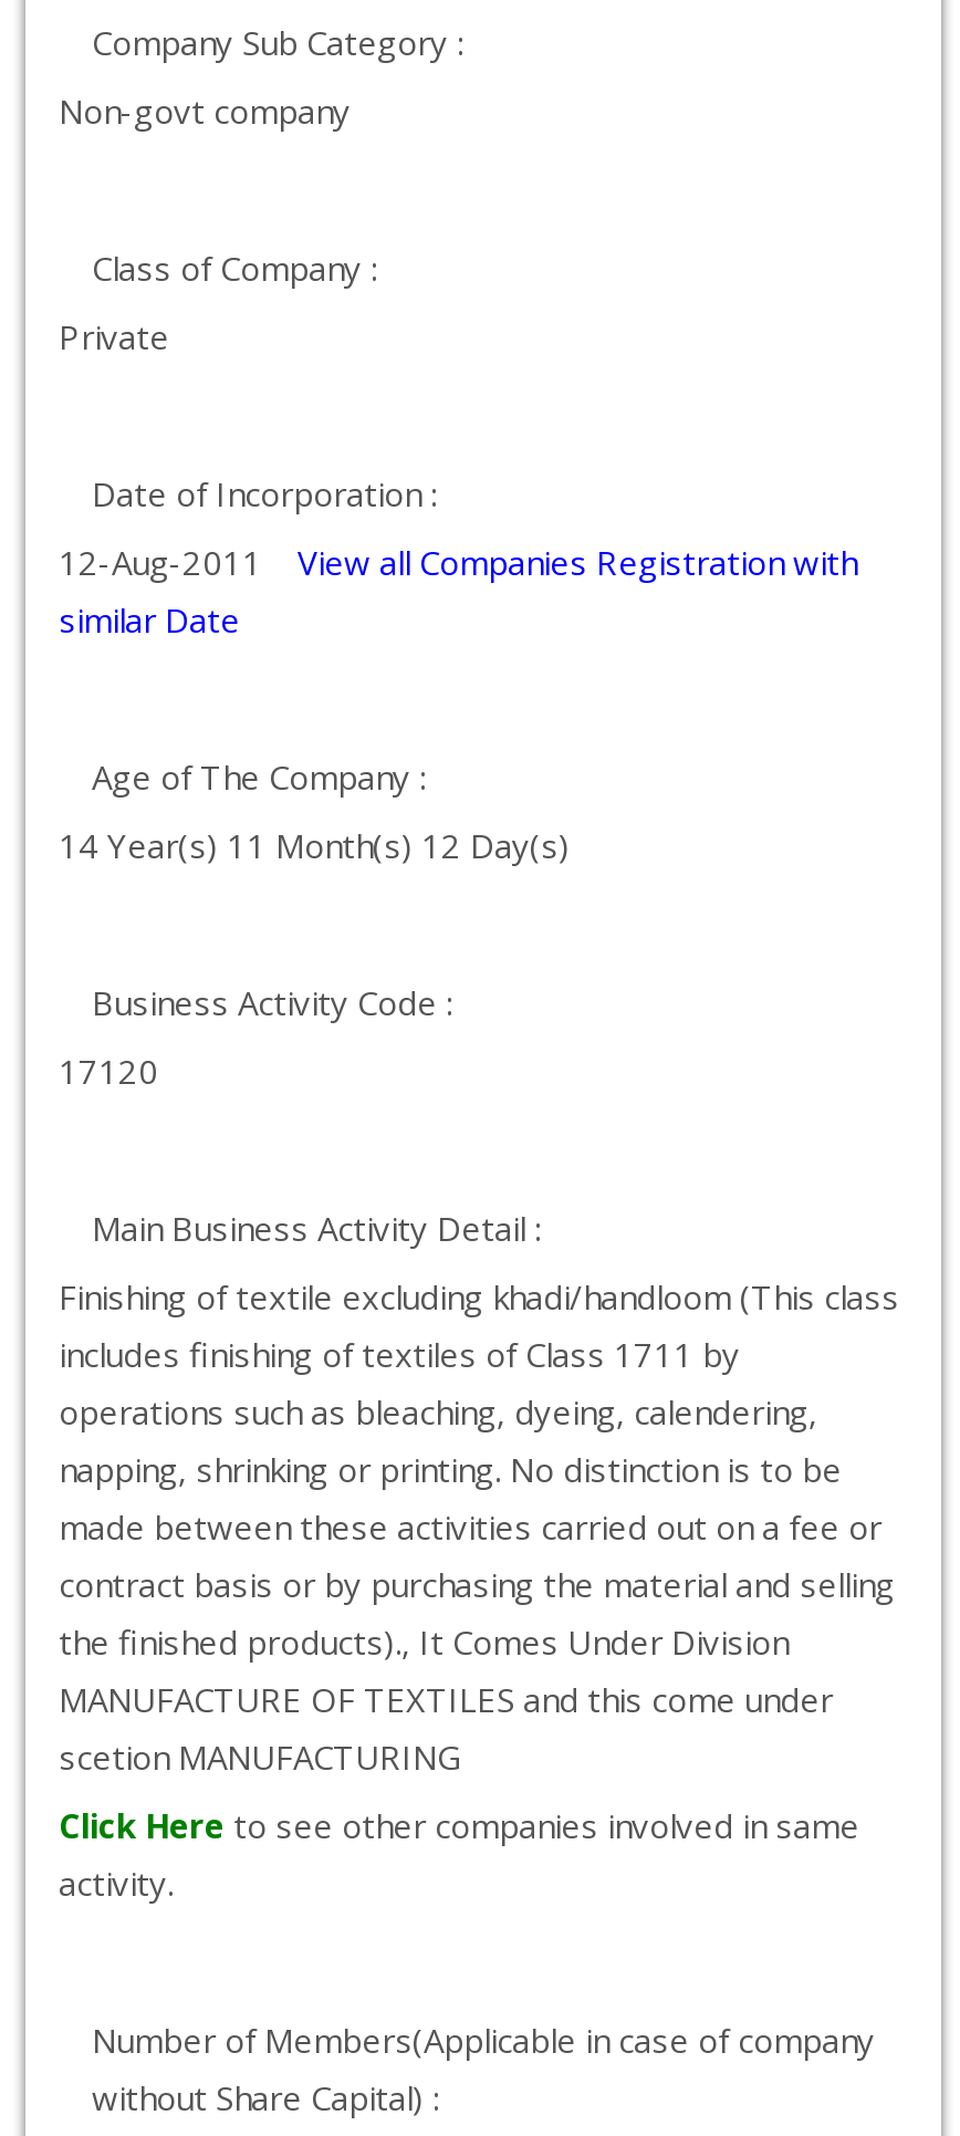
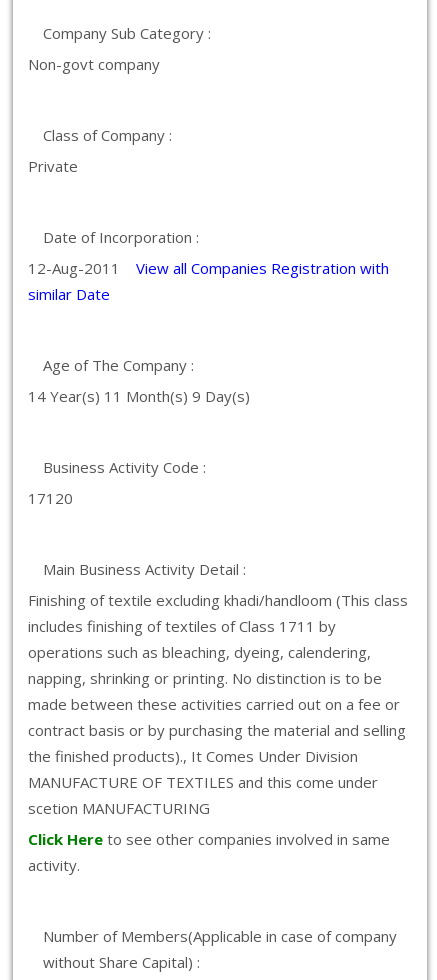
[59,823,570,867] 14 Year(s) 11 Month(s) 12 Day(s) -> [28,386,250,406] 14 Year(s) 11 Month(s) 9 Day(s)

